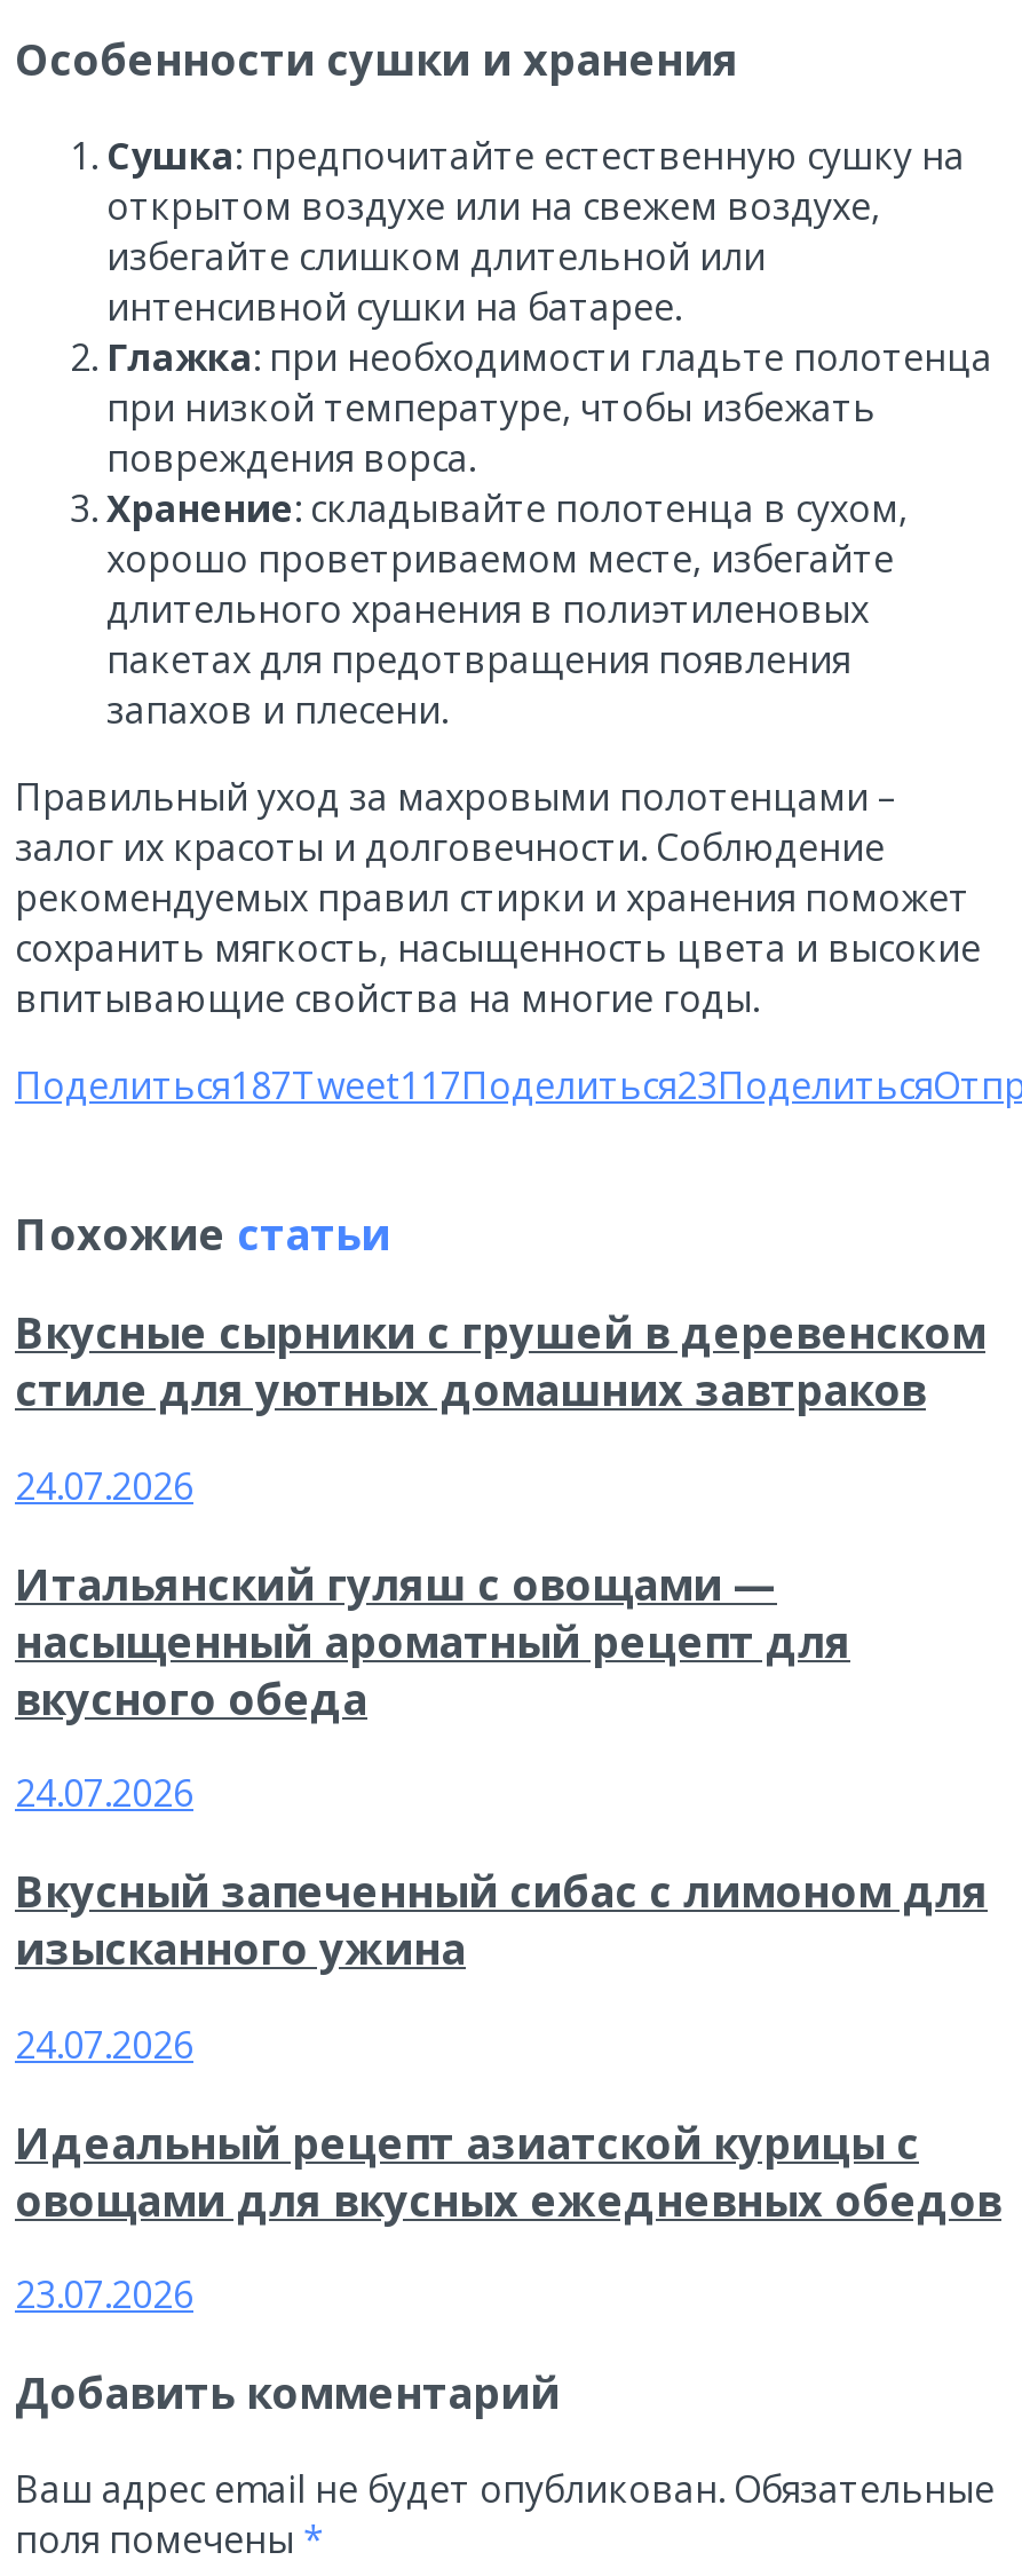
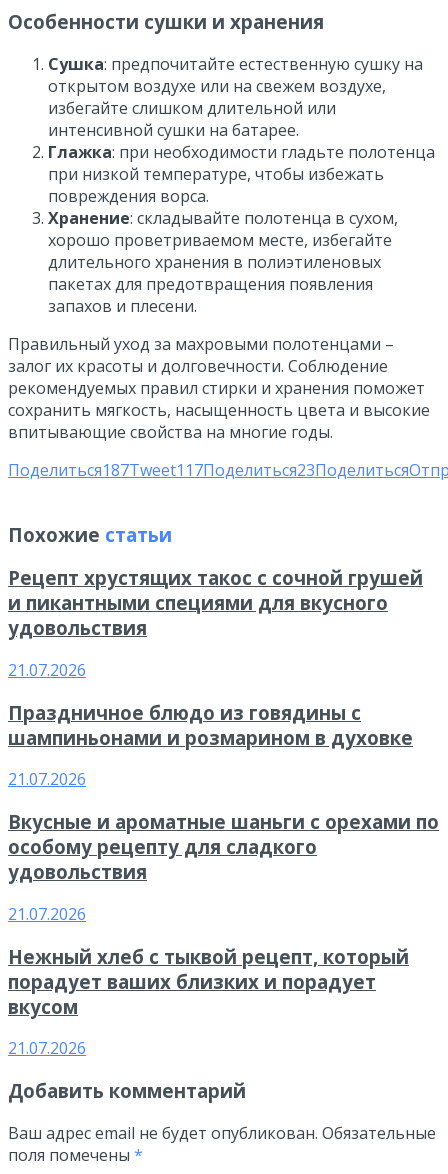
[15,1303,985,1418] Вкусные сырники с грушей в деревенском | стиле для уютных домашних завтраков -> [8,565,423,640] Рецепт хрустящих такос с сочной грушей | и пикантными специями для вкусного | удовольствия
[15,1461,193,1511] 24.07.2026 -> [8,659,86,681] 21.07.2026
[15,1554,850,1726] Итальянский гуляш с овощами — | насыщенный ароматный рецепт для | вкусного обеда -> [8,700,413,750] Праздничное блюдо из говядины с | шампиньонами и розмарином в духовке
[15,1769,193,1819] 24.07.2026 -> [8,768,86,790] 21.07.2026
[15,1862,988,1976] Вкусный запеченный сибас с лимоном для | изысканного ужина -> [8,809,439,884] Вкусные и ароматные шаньги с орехами по | особому рецепту для сладкого | удовольствия
[15,2019,193,2070] 24.07.2026 -> [8,903,86,925] 21.07.2026
[15,2113,1001,2227] Идеальный рецепт азиатской курицы с | овощами для вкусных ежедневных обедов -> [8,944,409,1019] Нежный хлеб с тыквой рецепт, который | порадует ваших близких и порадует | вкусом
[15,2270,193,2320] 23.07.2026 -> [8,1037,86,1059] 21.07.2026

